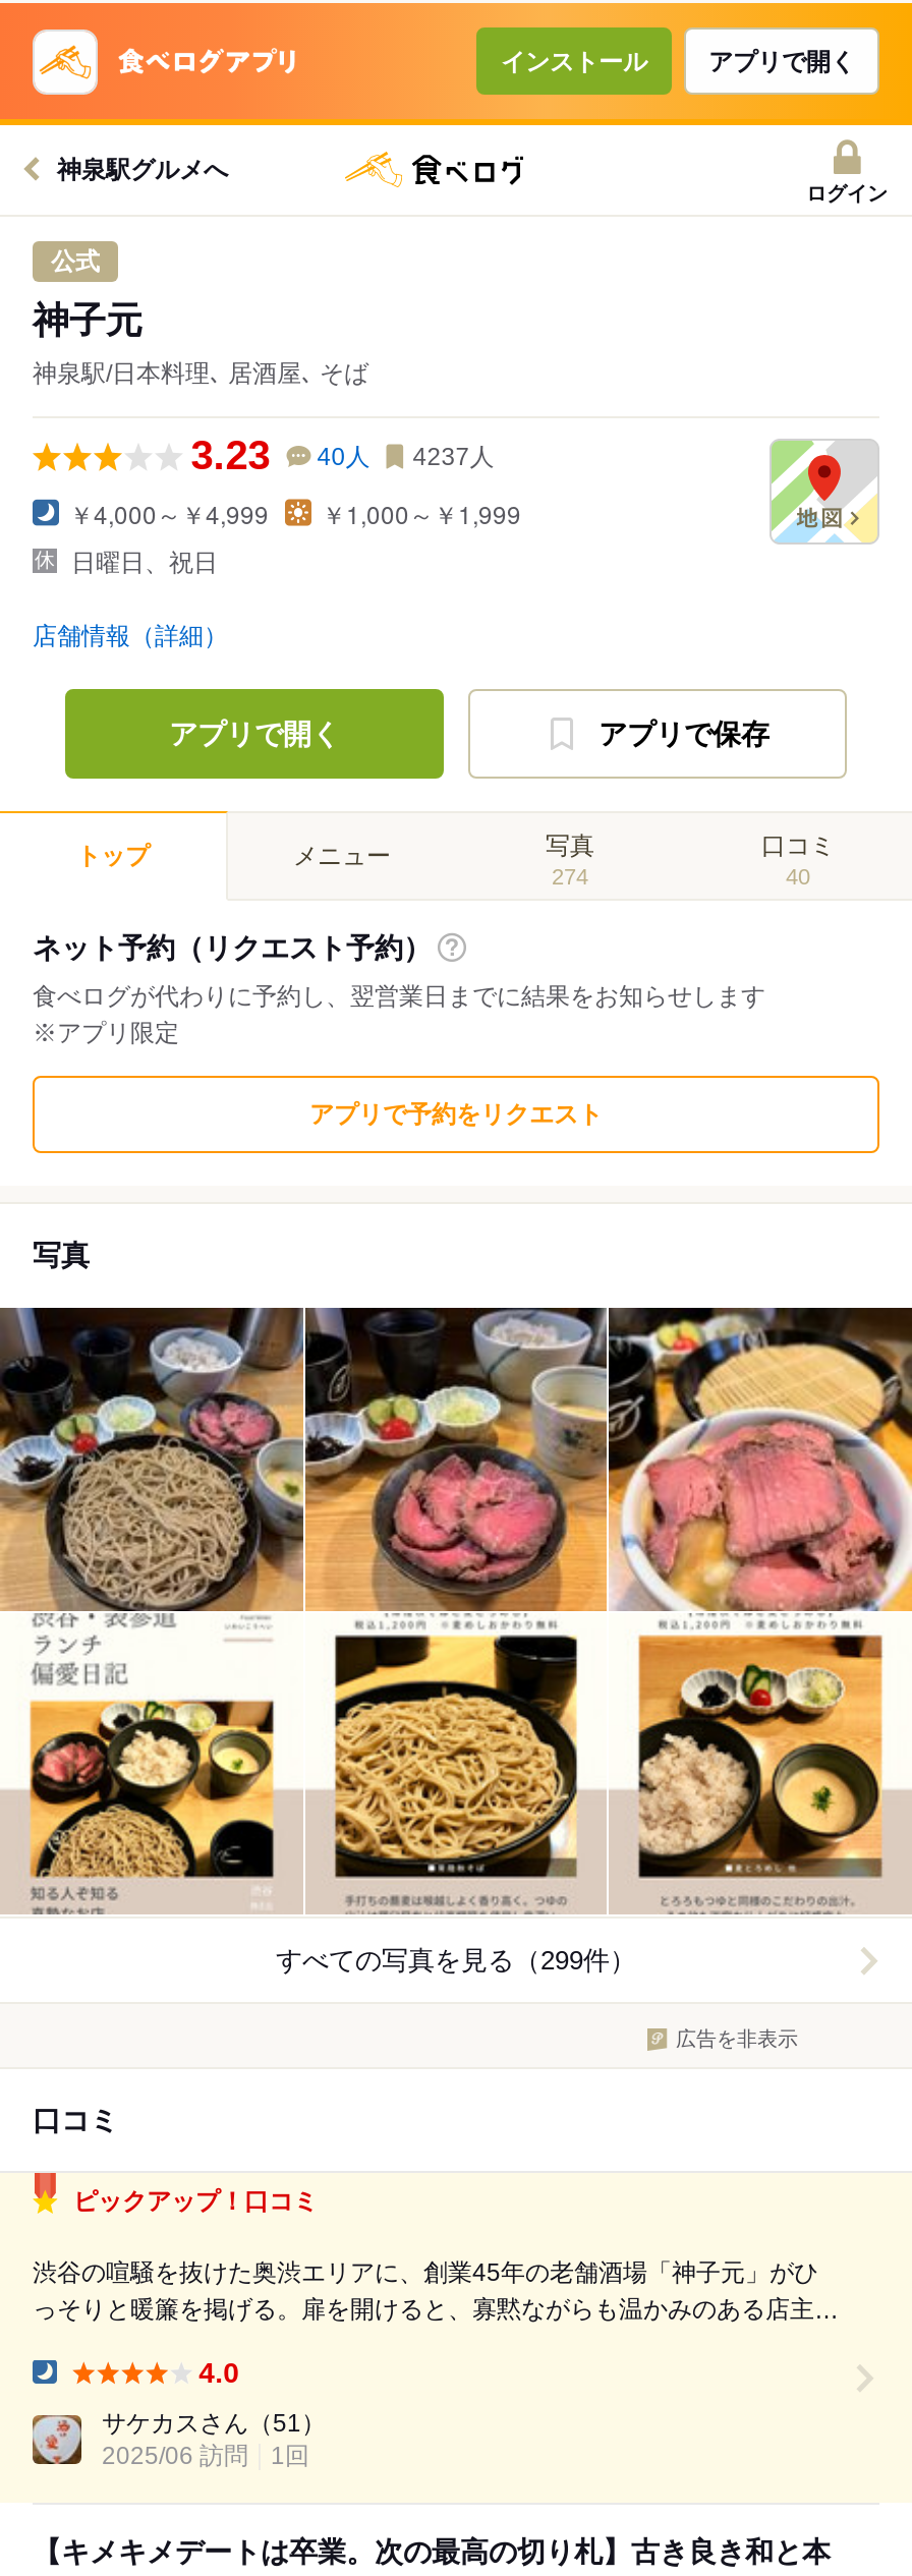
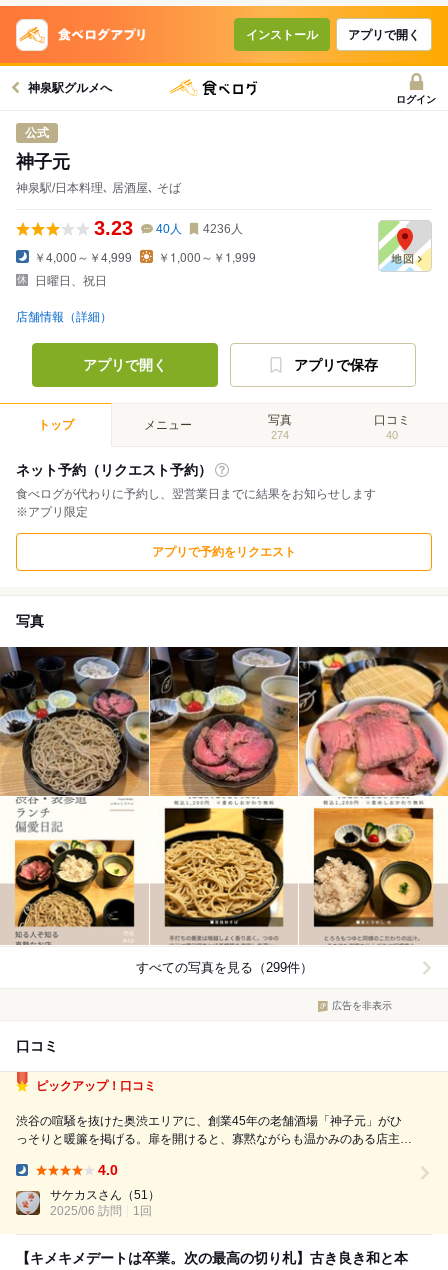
[191,433,494,477] 3.23 40人 4237人 -> [94,217,243,239] 3.23 40人 4236人

